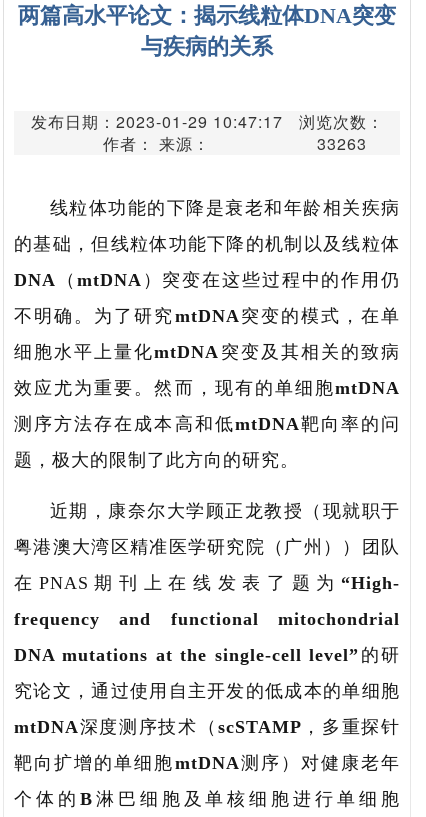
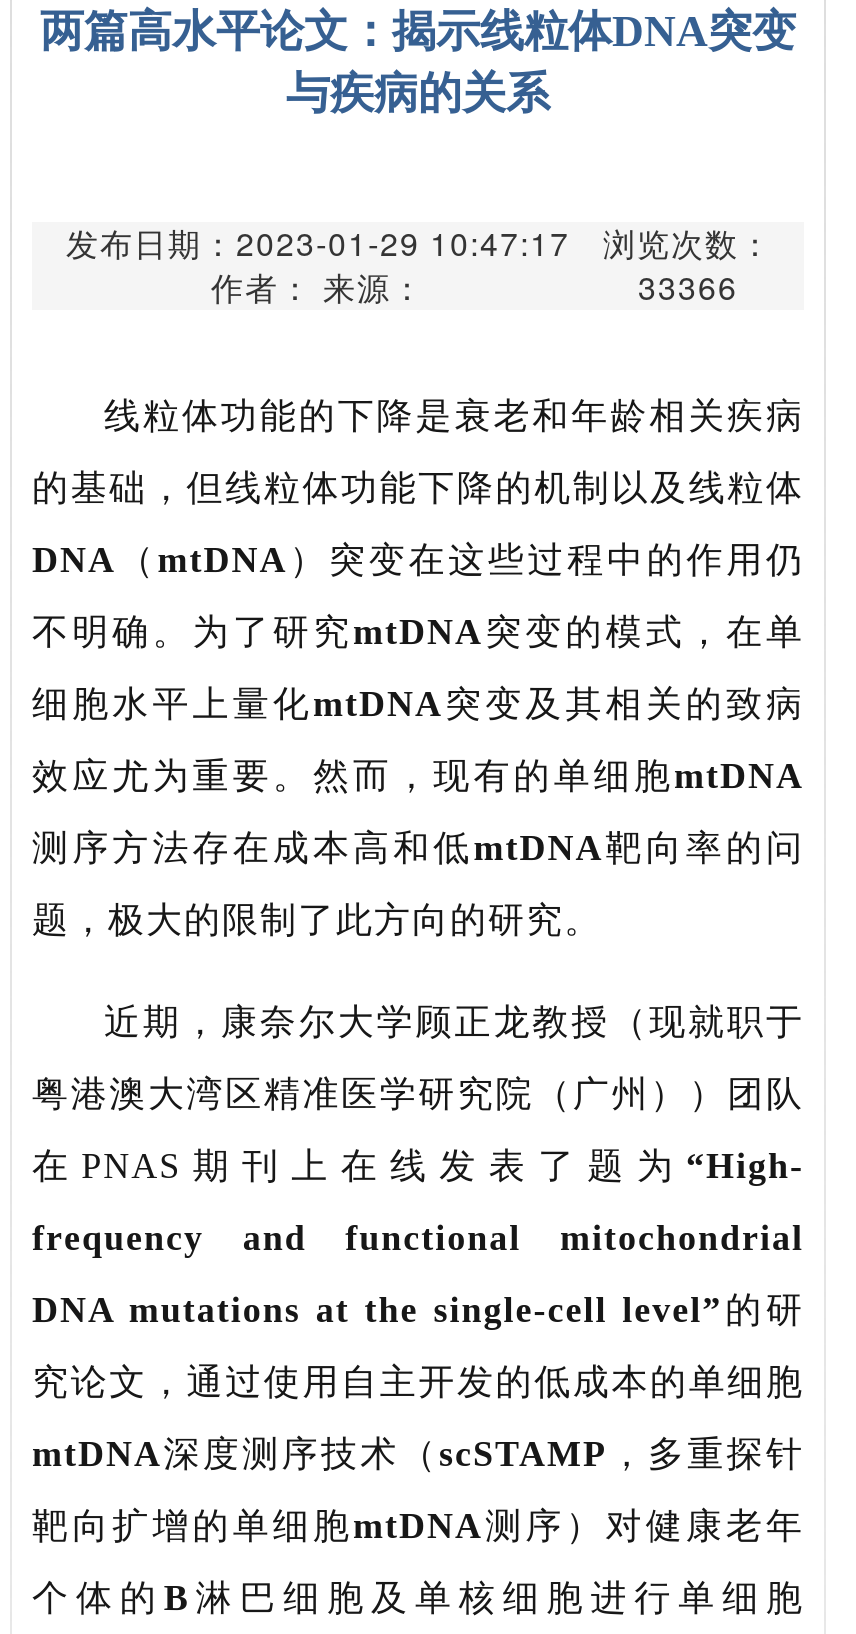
[317,132,367,155] 33263 -> [638,264,738,310] 33366

